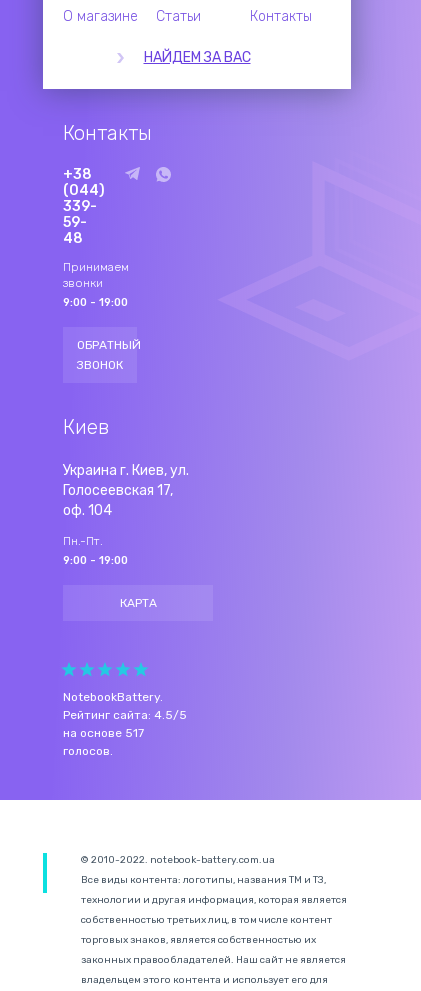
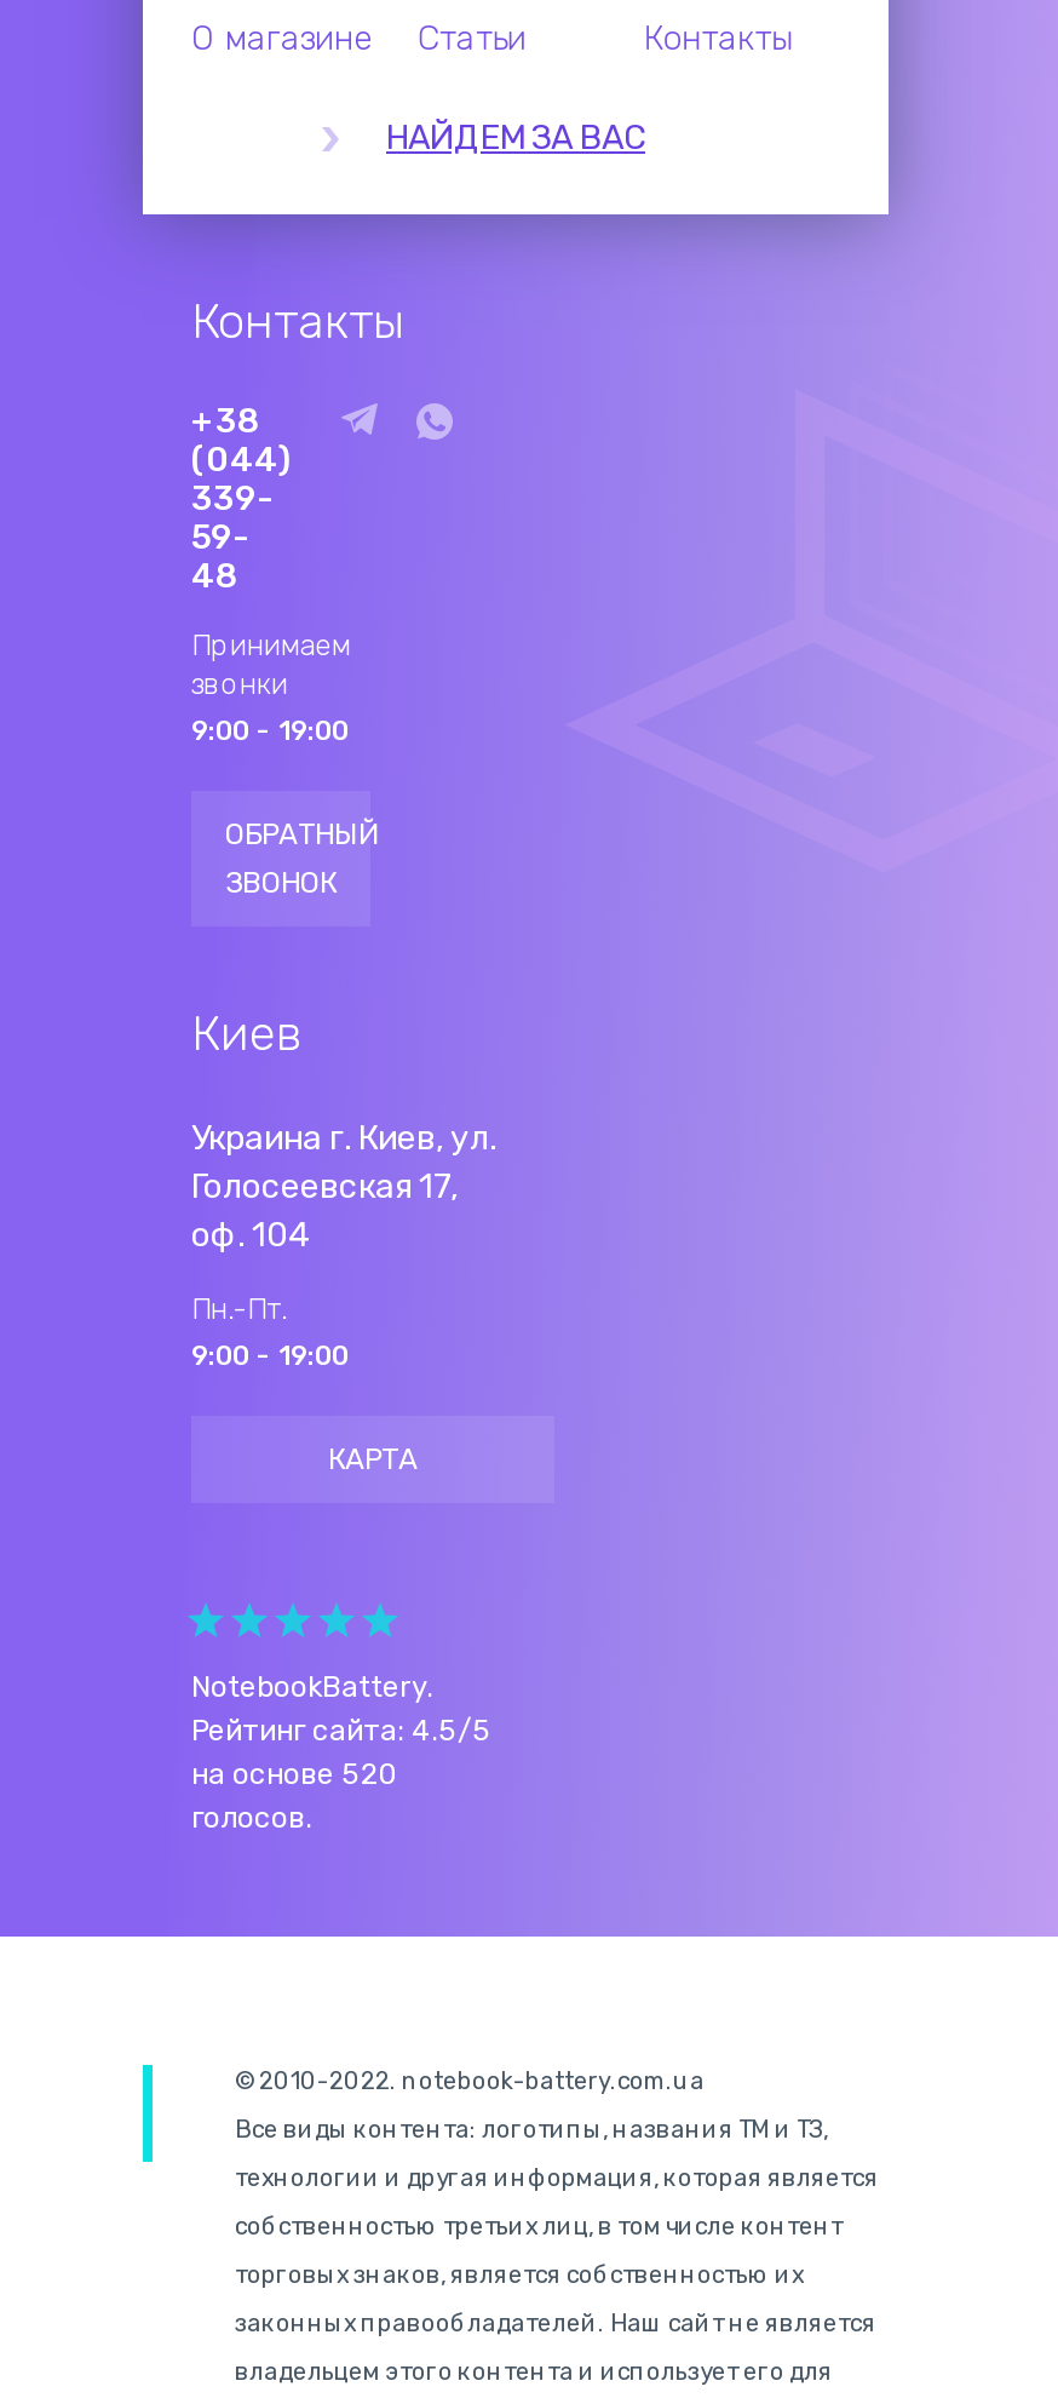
[63,726,144,740] на основе 517 -> [191,1757,397,1791] на основе 520

